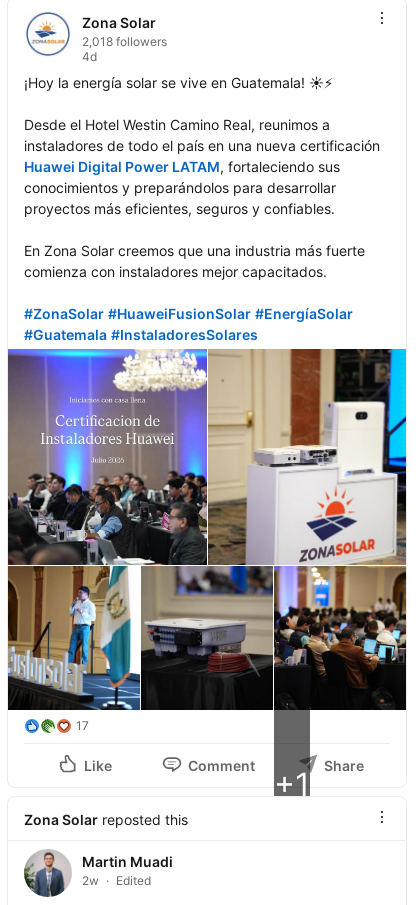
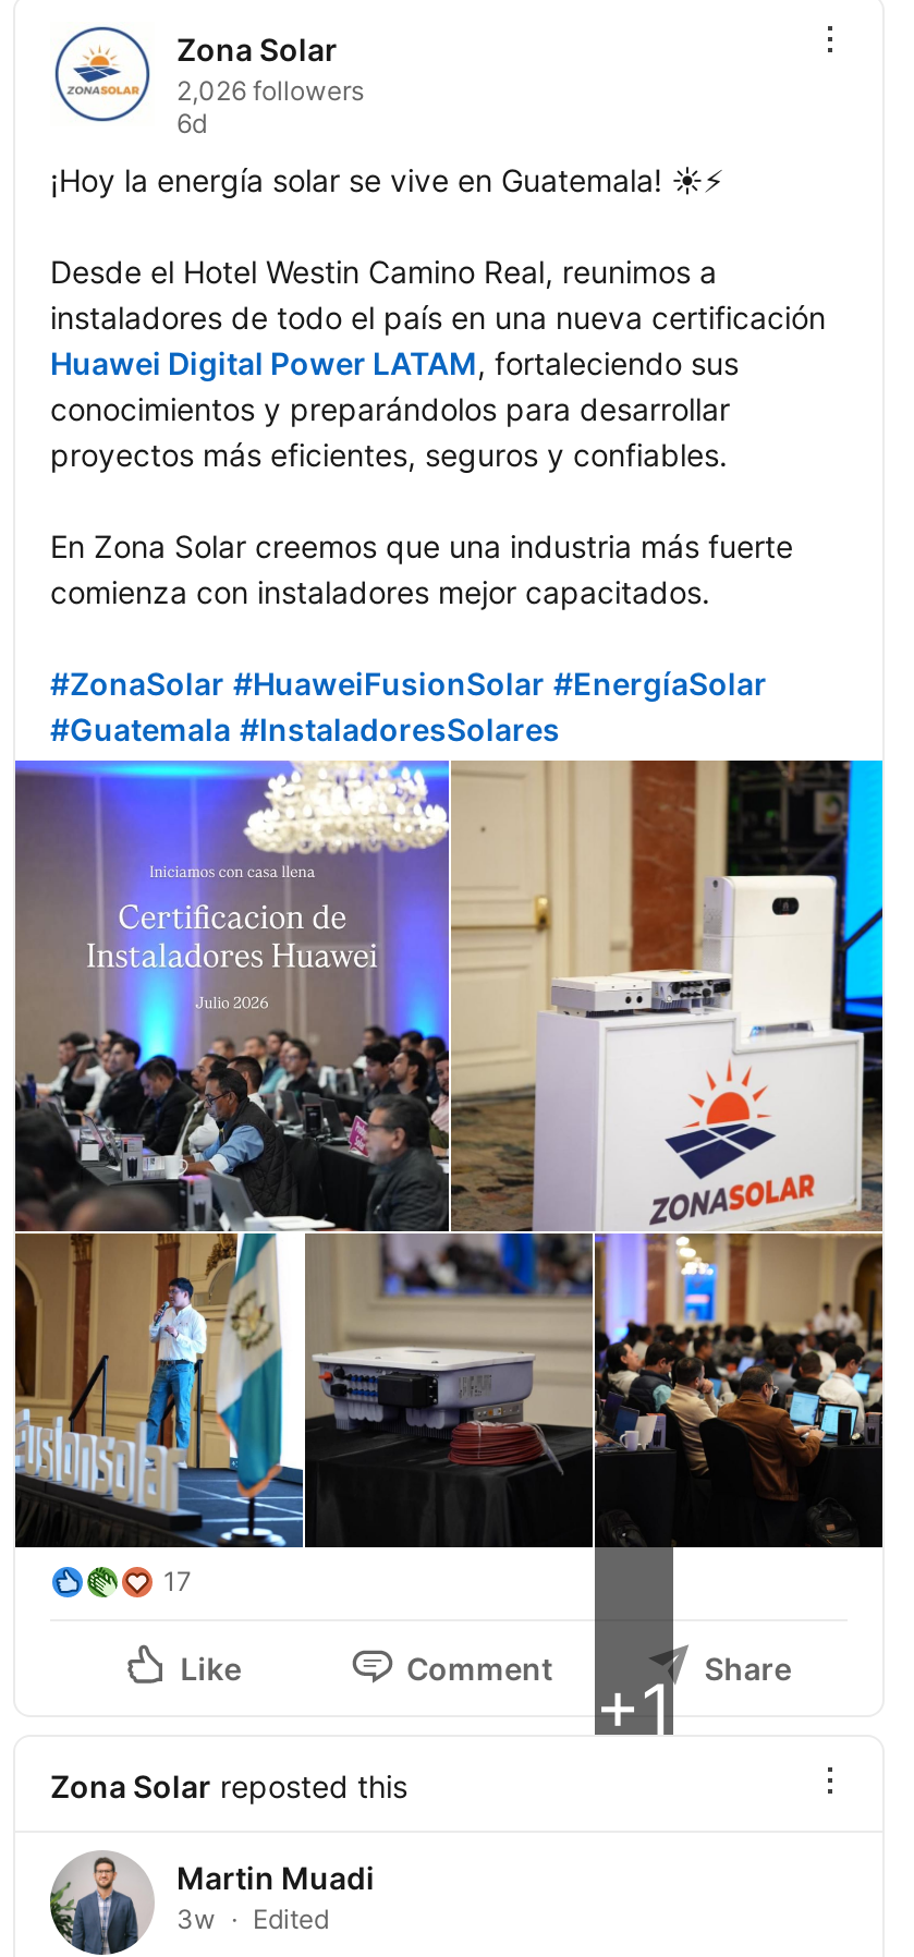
[82,34,167,64] 2,018 followers | 4d -> [176,75,364,140] 2,026 followers | 6d
[82,873,151,888] 2w Edited -> [176,1903,329,1936] 3w Edited

